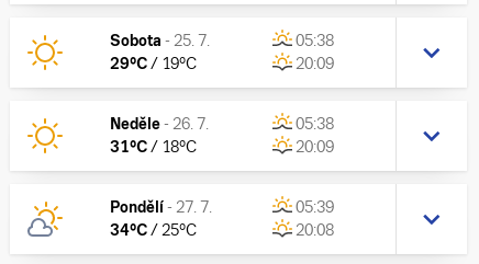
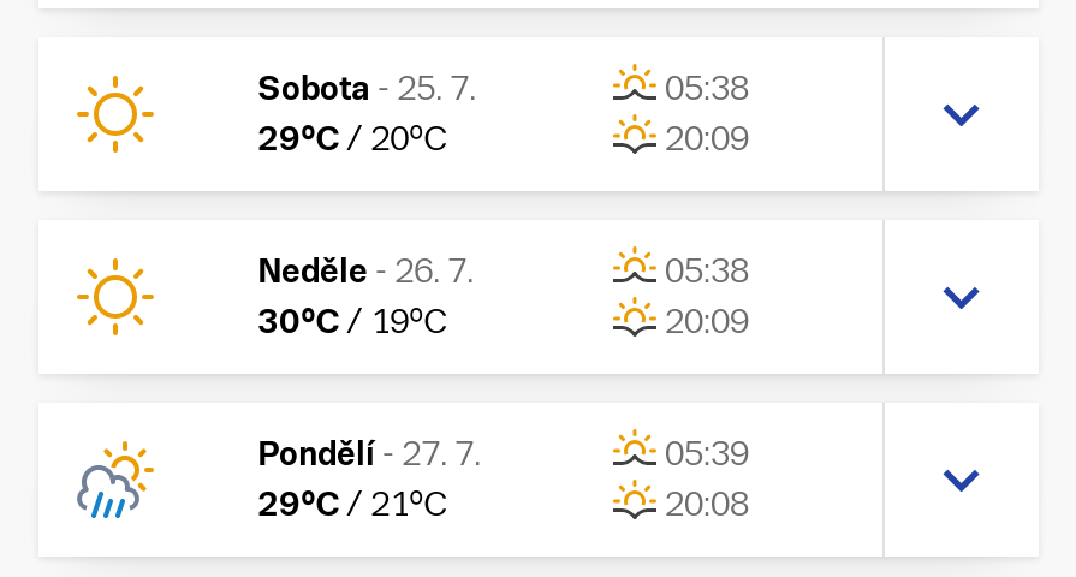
[110,55,197,72] 29°C / 19°C -> [257,119,447,157] 29°C / 20°C
[110,138,197,156] 31°C / 18°C -> [257,302,447,340] 30°C / 19°C
[27,200,64,238] [image] -> [79,439,156,521] [image]
[110,221,197,239] 34°C / 25°C -> [257,484,447,523] 29°C / 21°C

